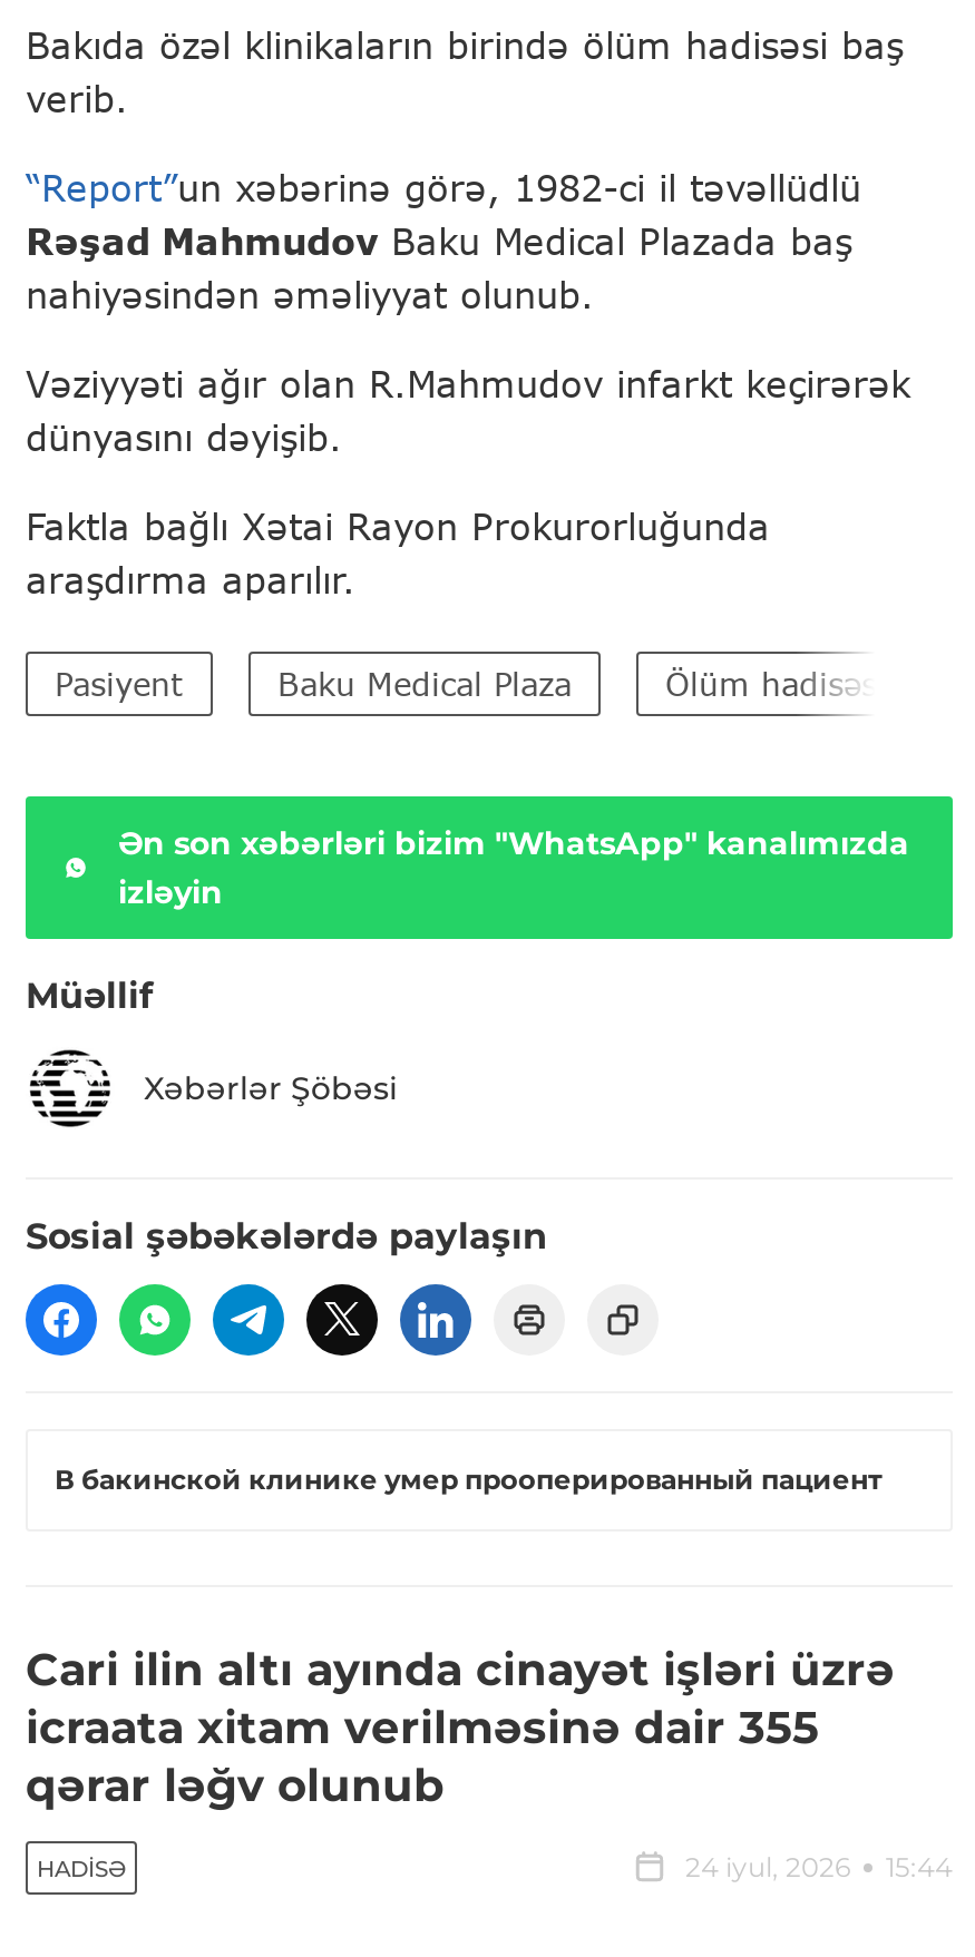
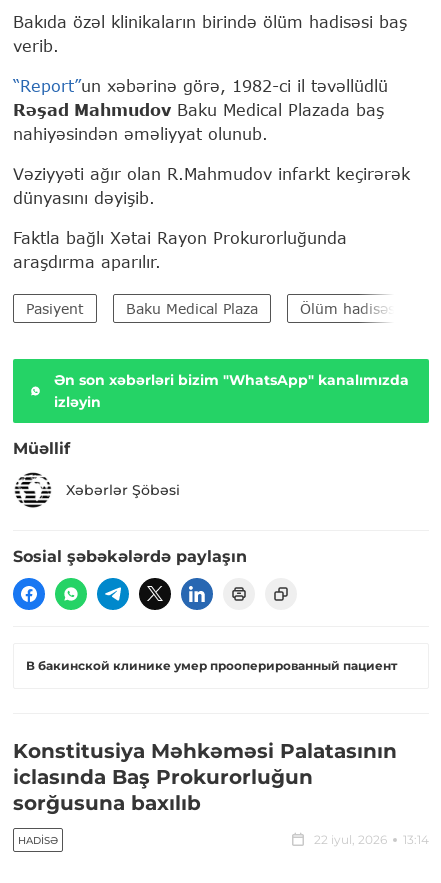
[26,1644,895,1813] Cari ilin altı ayında cinayət işləri üzrə | icraata xitam verilməsinə dair 355 | qərar ləğv olunub -> [13,739,397,815] Konstitusiya Məhkəməsi Palatasının | iclasında Baş Prokurorluğun | sorğusuna baxılıb
[685,1851,953,1884] 24 iyul, 2026 | 15:44 -> [314,832,429,847] 22 iyul, 2026 | 13:14

